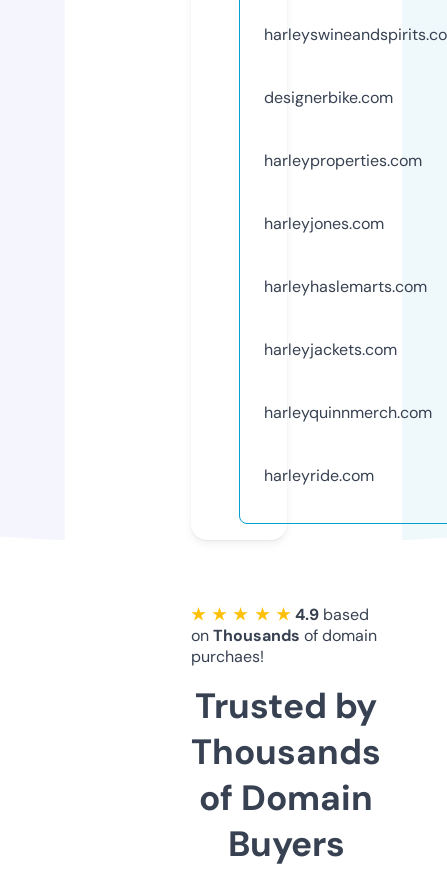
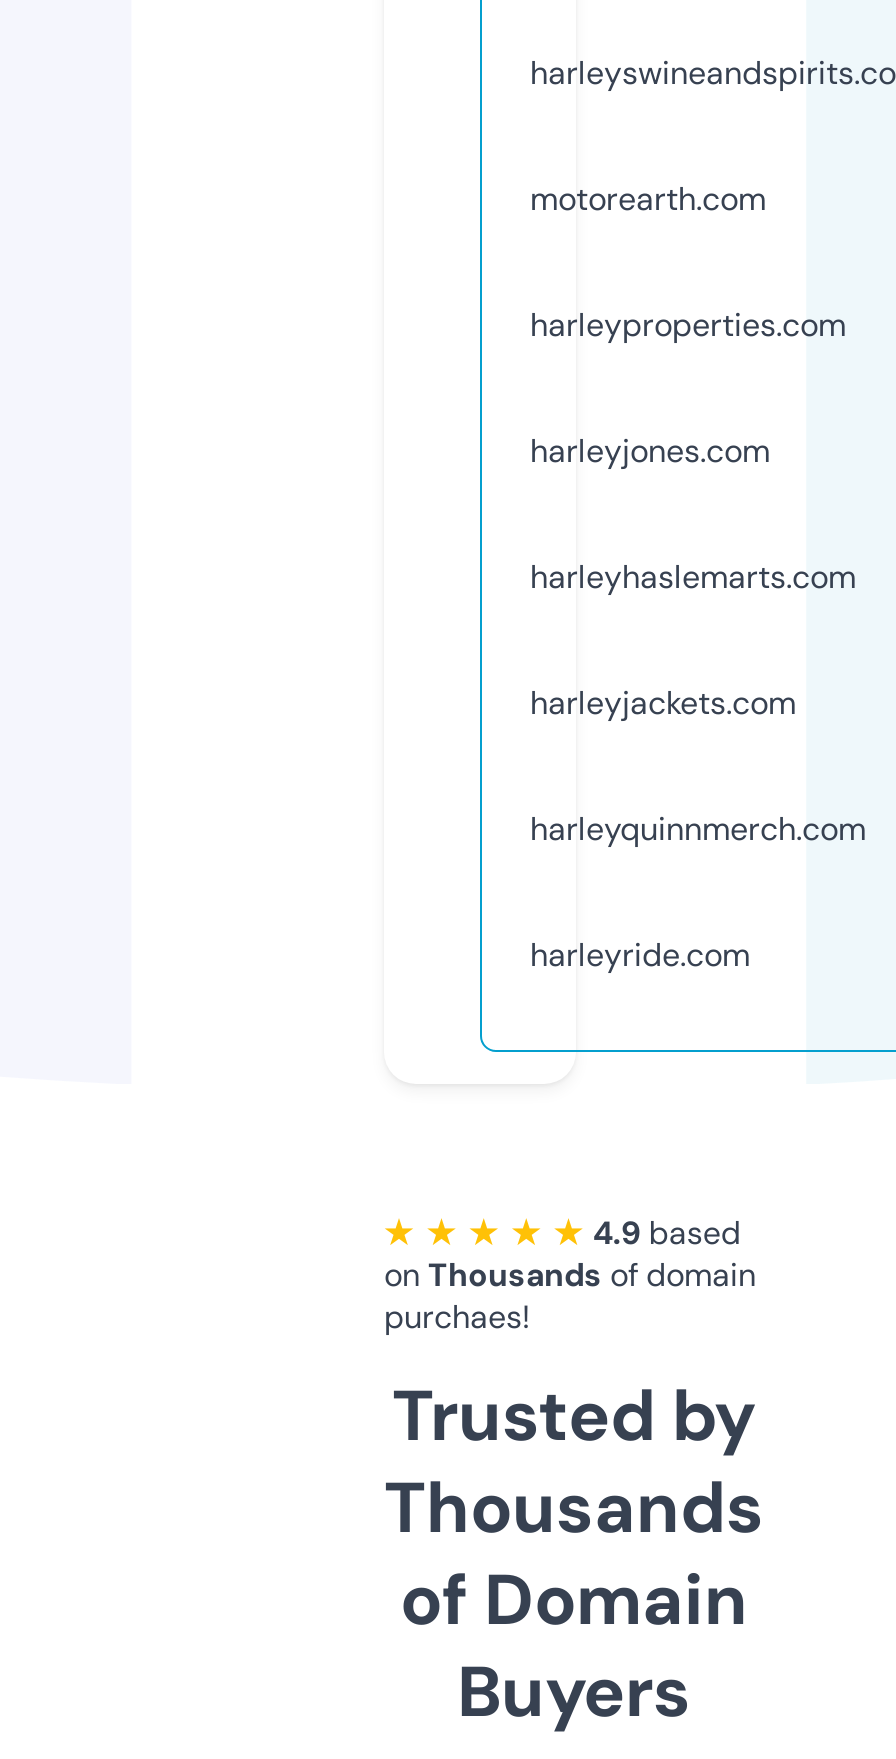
[264,87,393,108] designerbike.com -> [530,178,766,220] motorearth.com

